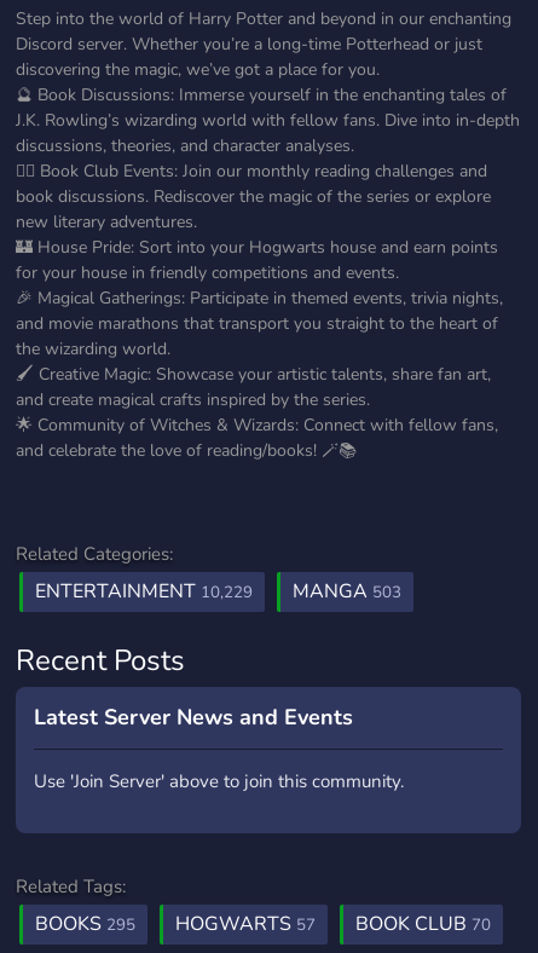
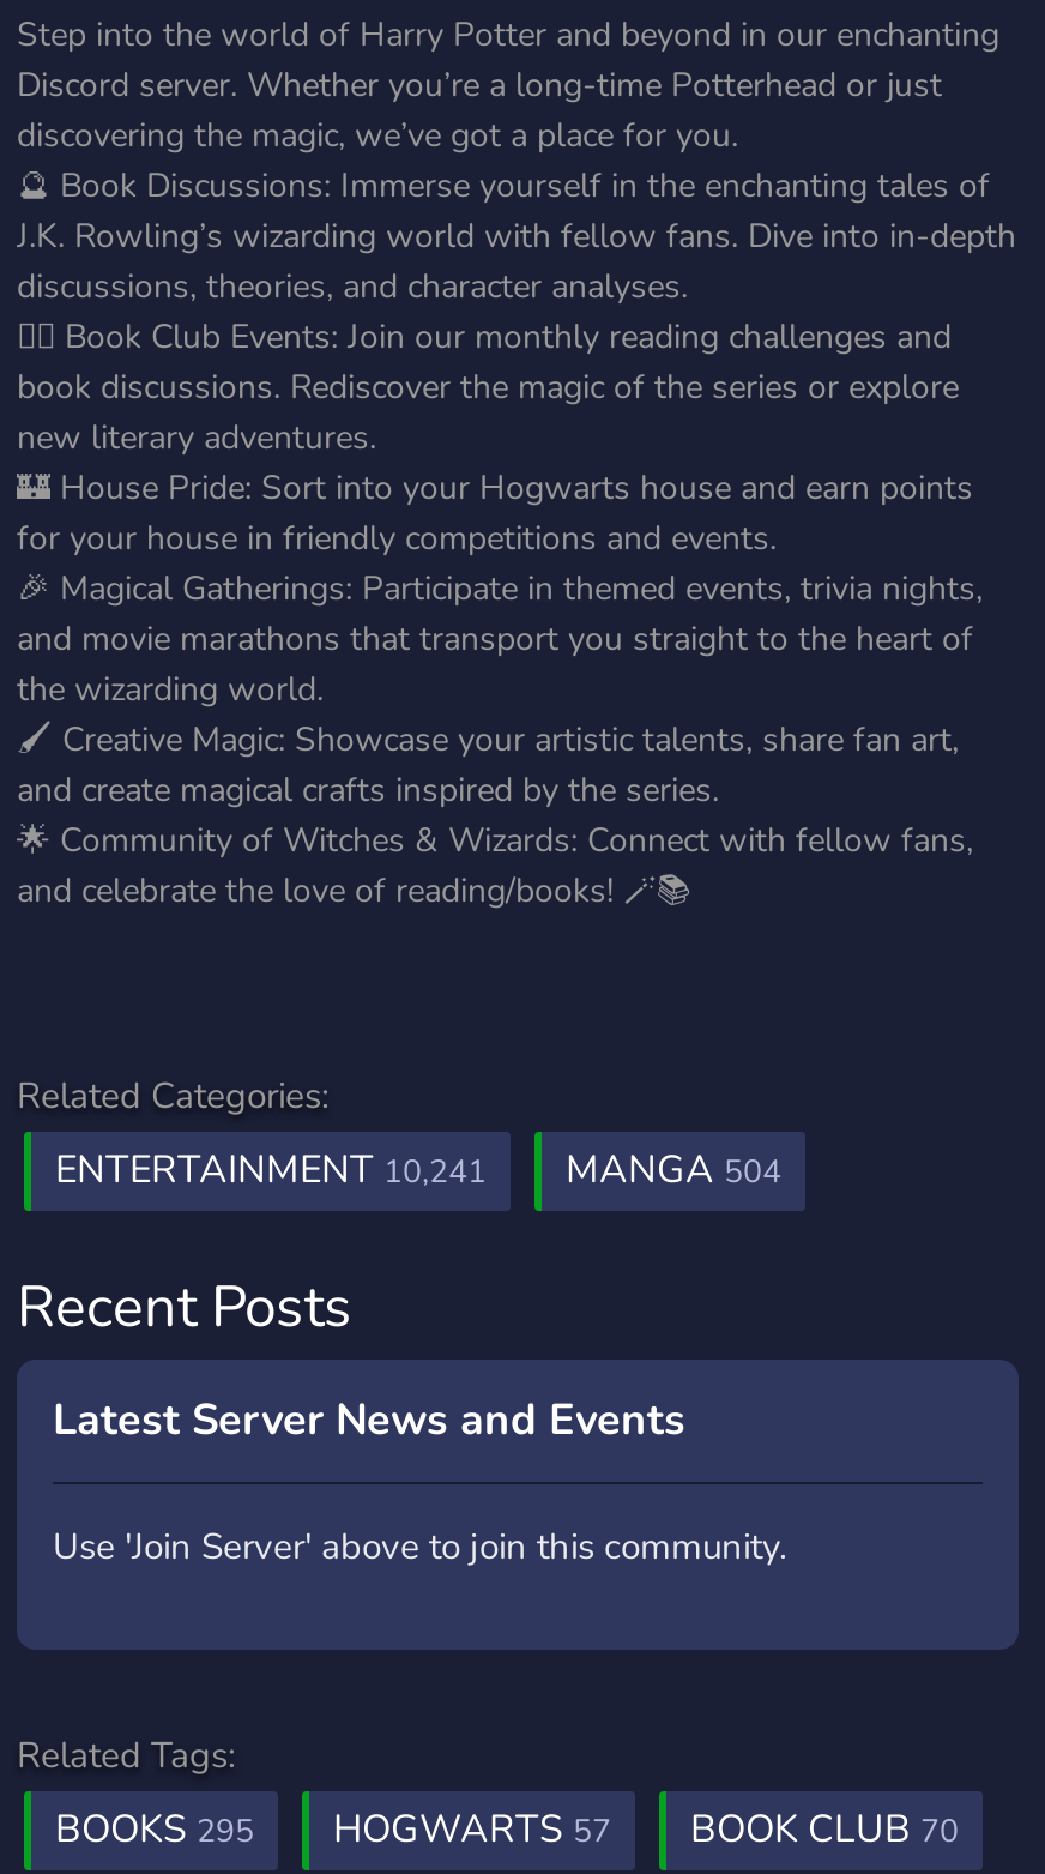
[35,578,253,605] ENTERTAINMENT 10,229 -> [55,1144,487,1197] ENTERTAINMENT 10,241
[293,578,401,605] MANGA 503 -> [566,1144,781,1197] MANGA 504

